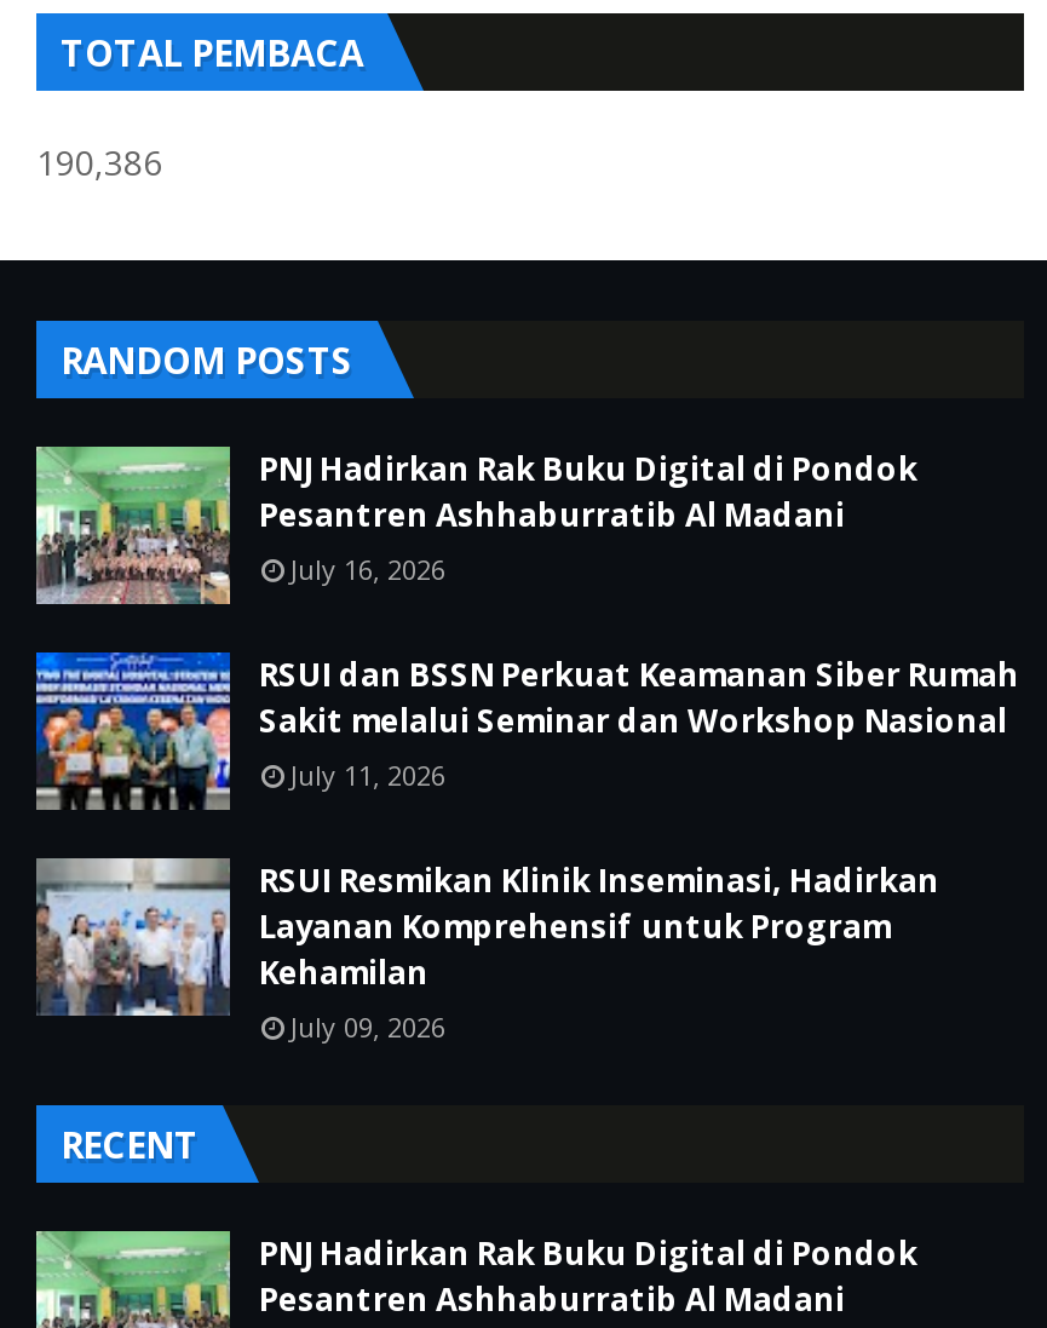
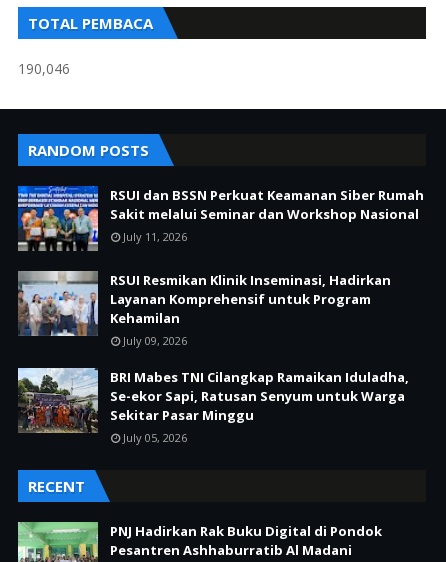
[36,138,162,184] 190,386 -> [18,58,70,77] 190,046
[34,444,917,606] [image] | PNJ Hadirkan Rak Buku Digital di Pondok | Pesantren Ashhaburratib Al Madani | July 16, 2026 -> none
moved [31,648,1019,1044] -> [16,184,424,347]: [image] | RSUI dan BSSN Perkuat Keamanan Siber Rumah | Sakit melalui Seminar dan Workshop Nasional | July 11, 2026 | RSUI Resmikan Klinik Inseminasi, Hadirkan | Layanan Komprehensif untuk Program | Kehamilan | July 09, 2026
none -> [18,367,409,444] [image] | BRI Mabes TNI Cilangkap Ramaikan Iduladha, | Se-ekor Sapi, Ratusan Senyum untuk Warga | Sekitar Pasar Minggu | July 05, 2026

